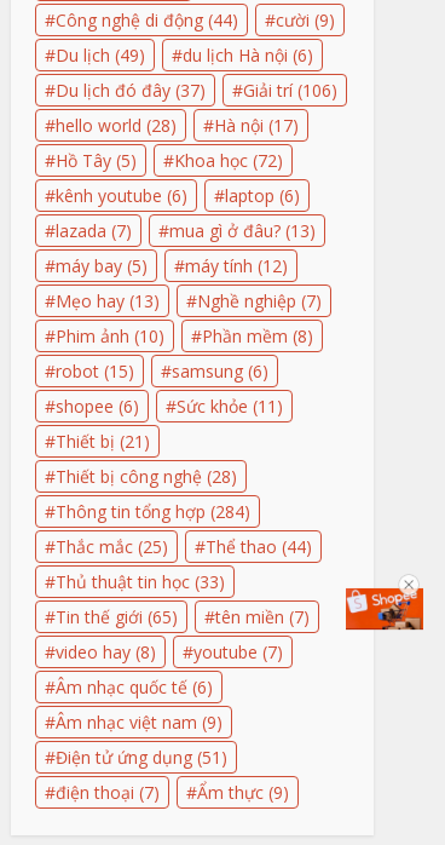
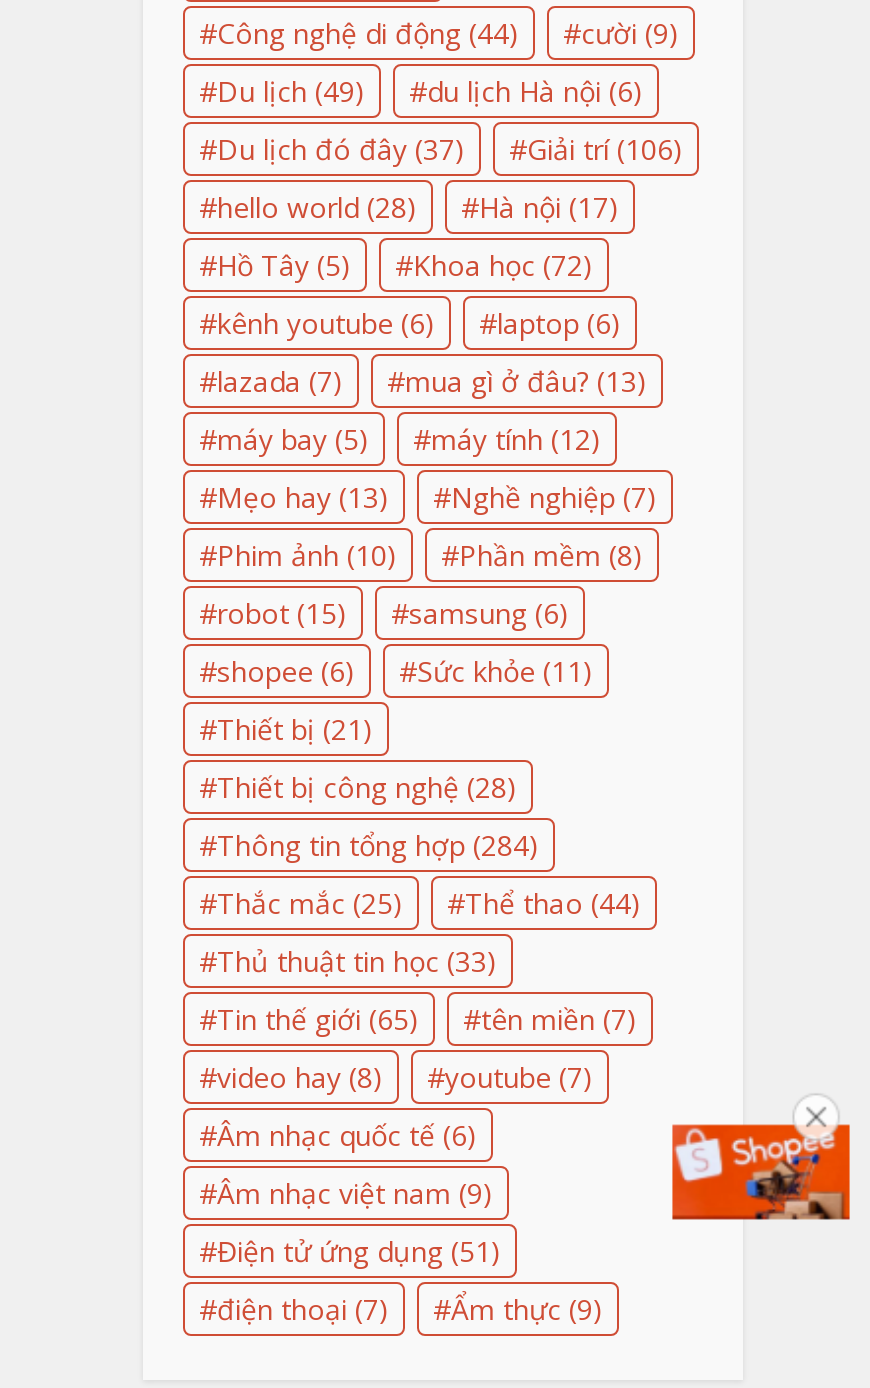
[343,580,426,632] [image] -> none
none -> [669,1108,853,1222] [image]

